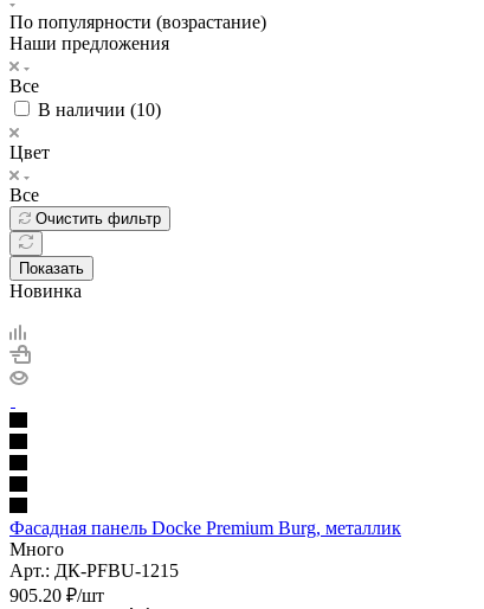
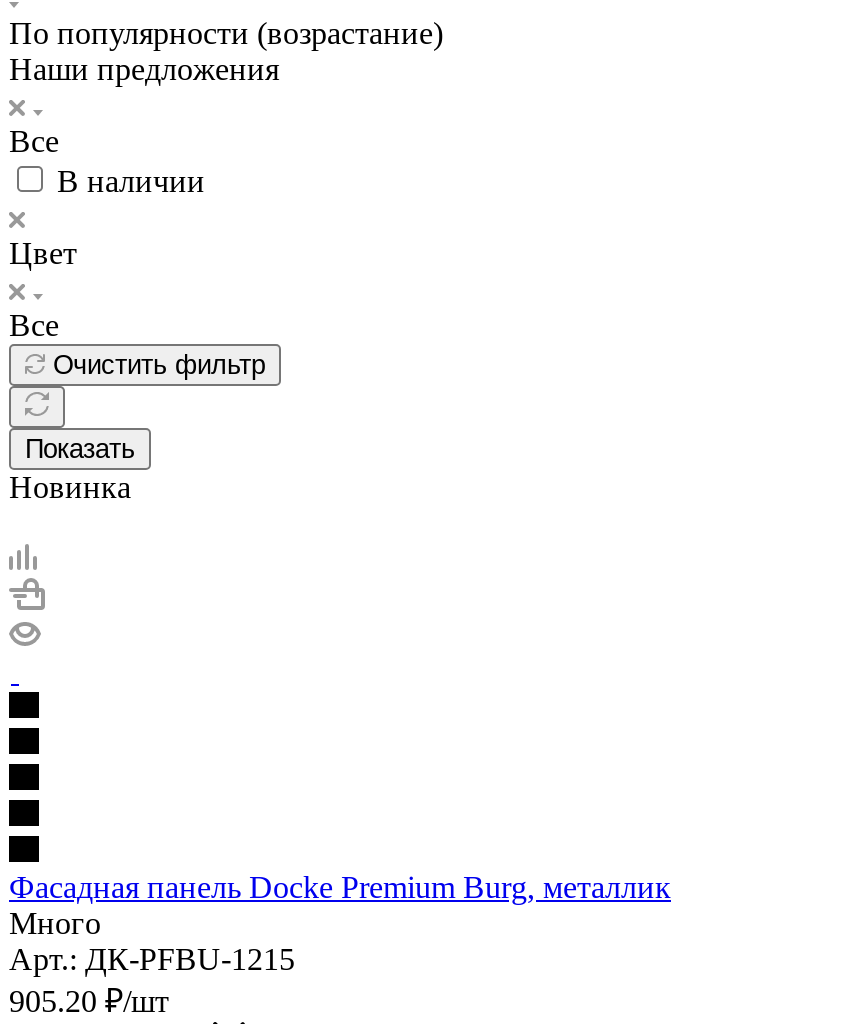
[38,99,161,119] В наличии (10) -> [57,164,205,198] В наличии

